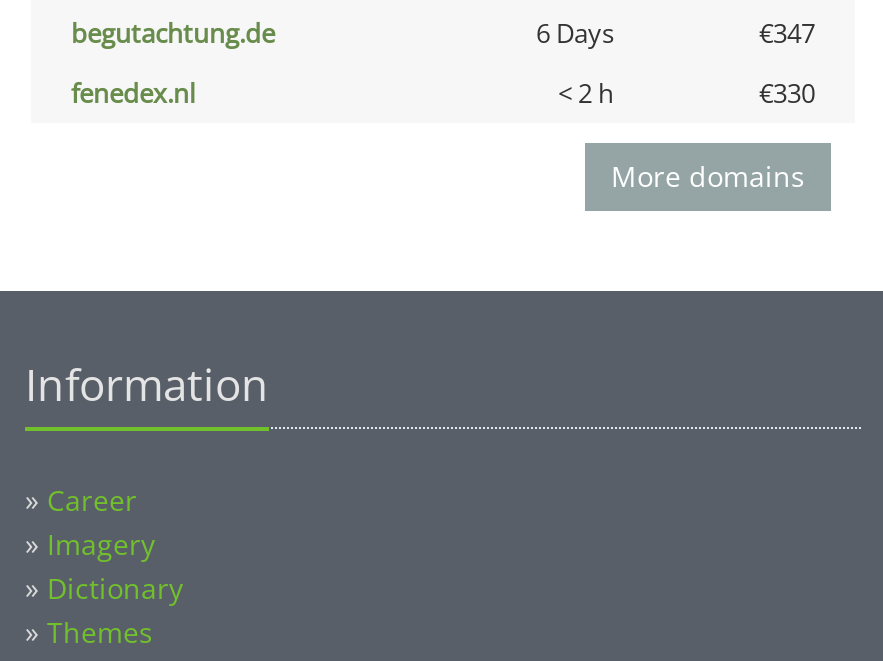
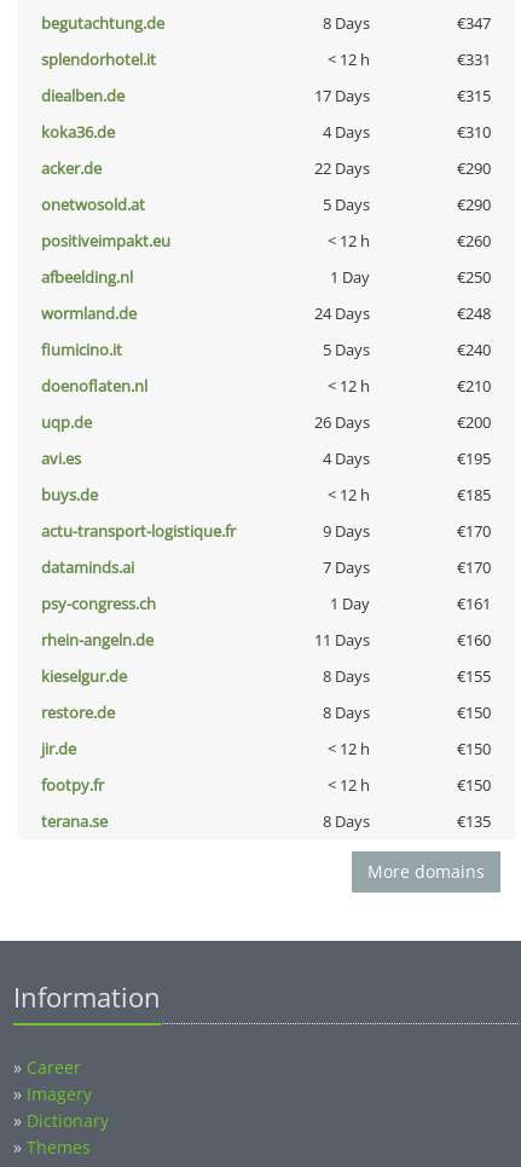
[536,14,614,50] 6 Days -> [322,11,369,33] 8 Days
[71,74,815,110] fenedex.nl | < 2 h | €330 -> [41,48,491,831] splendorhotel.it | < 12 h | €331 | diealben.de | 17 Days | €315 | koka36.de | 4 Days | €310 | acker.de | 22 Days | €290 | onetwosold.at | 5 Days | €290 | positiveimpakt.eu | < 12 h | €260 | afbeelding.nl | 1 Day | €250 | wormland.de | 24 Days | €248 | fiumicino.it | 5 Days | €240 | doenoflaten.nl | < 12 h | €210 | uqp.de | 26 Days | €200 | avi.es | 4 Days | €195 | buys.de | < 12 h | €185 | actu-transport-logistique.fr | 9 Days | €170 | dataminds.ai | 7 Days | €170 | psy-congress.ch | 1 Day | €161 | rhein-angeln.de | 11 Days | €160 | kieselgur.de | 8 Days | €155 | restore.de | 8 Days | €150 | jir.de | < 12 h | €150 | footpy.fr | < 12 h | €150 | terana.se | 8 Days | €135

